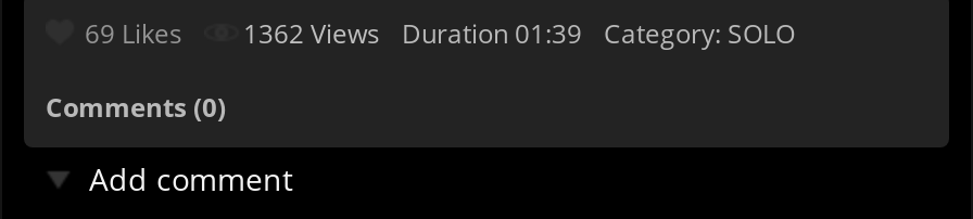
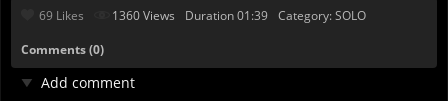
[243,15,795,52] 1362 Views Duration 01:39 Category: SOLO -> [112,7,366,24] 1360 Views Duration 01:39 Category: SOLO

